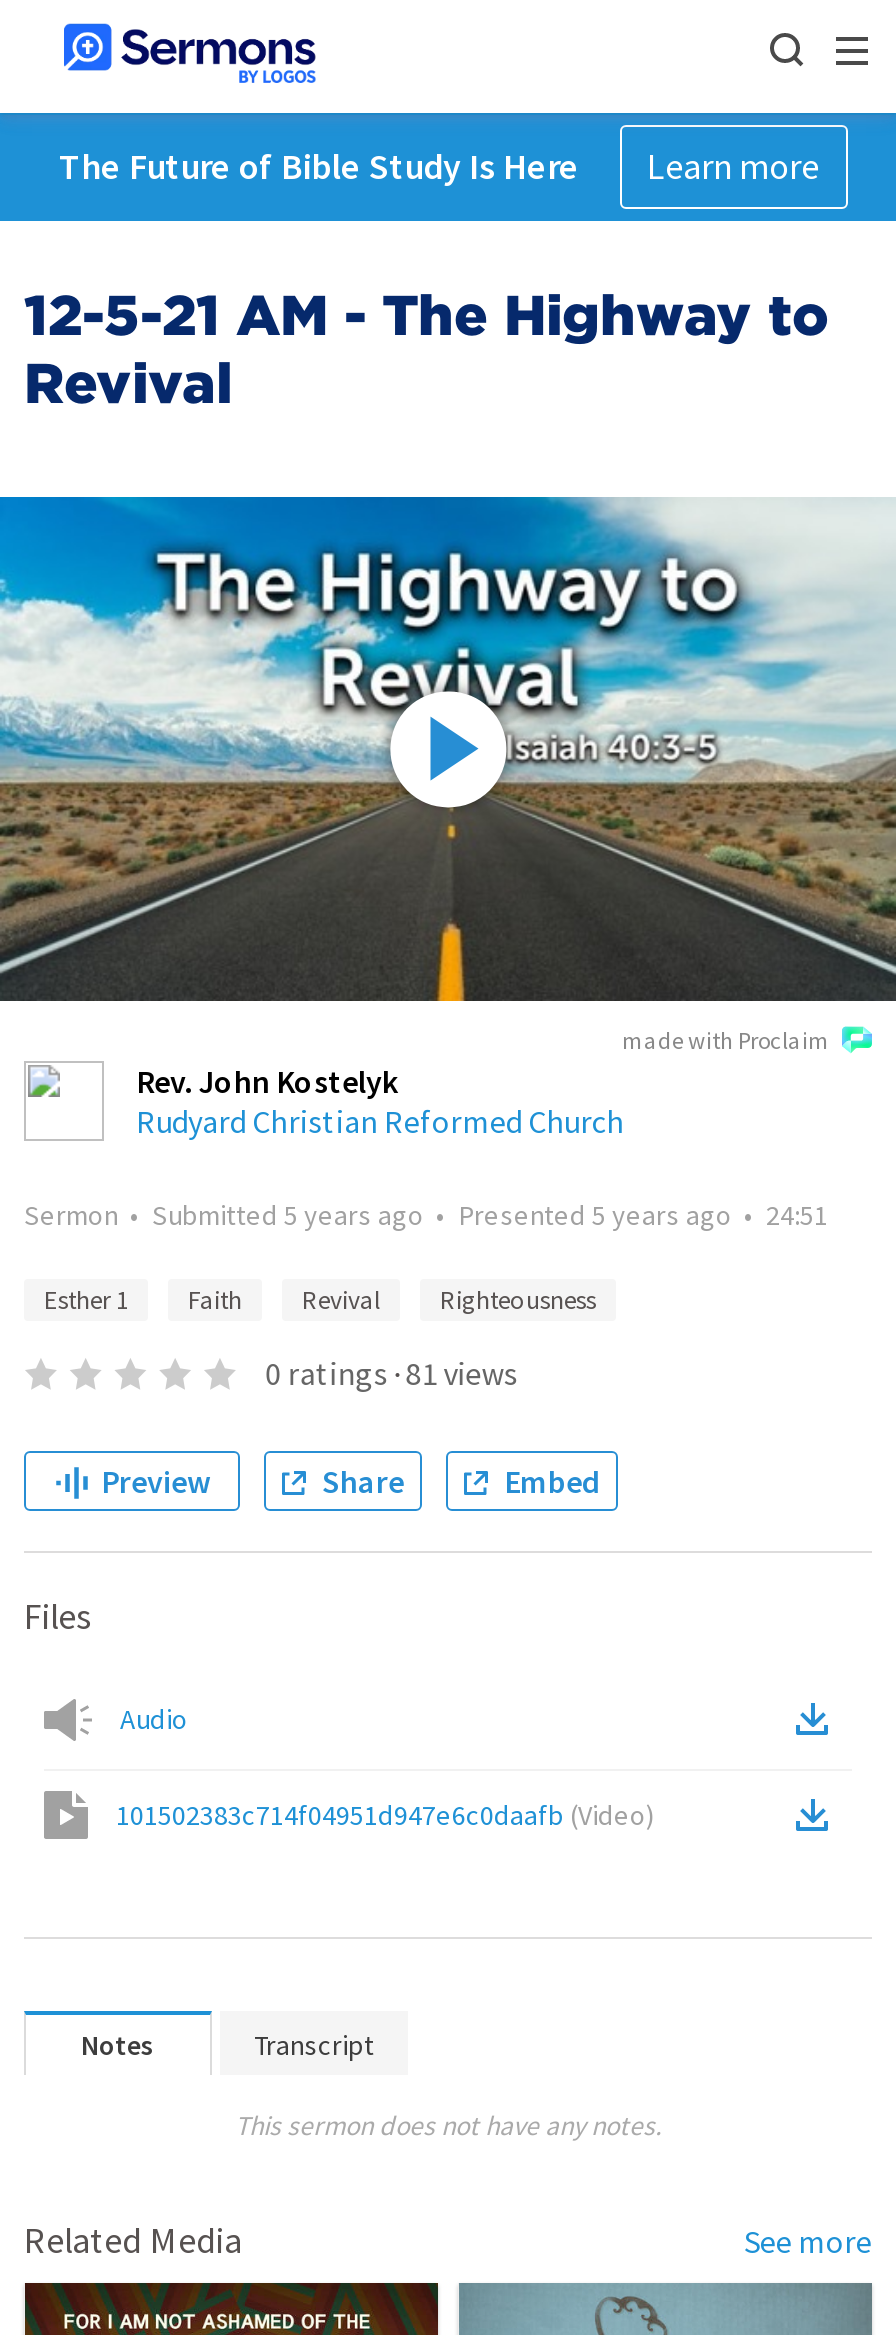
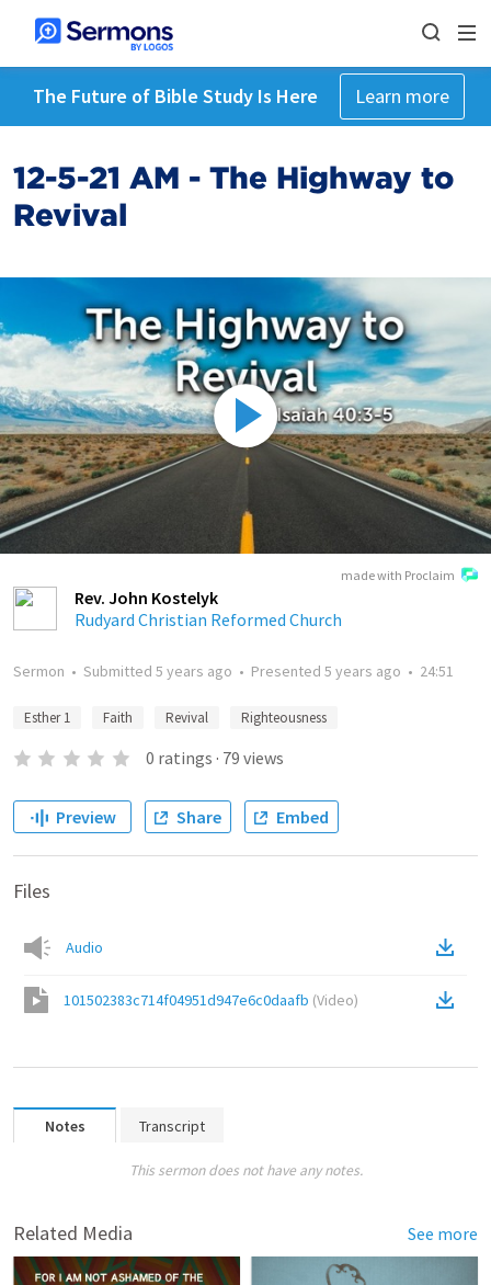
[265,1353,517,1393] 0 ratings · 81 views -> [145,747,284,769] 0 ratings · 79 views

